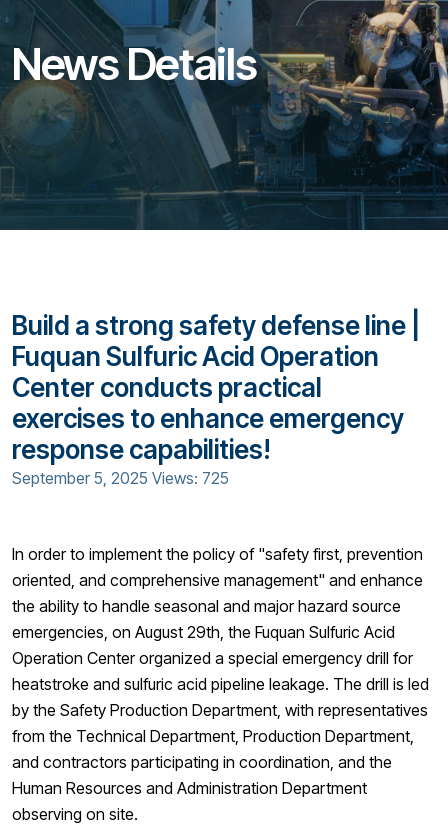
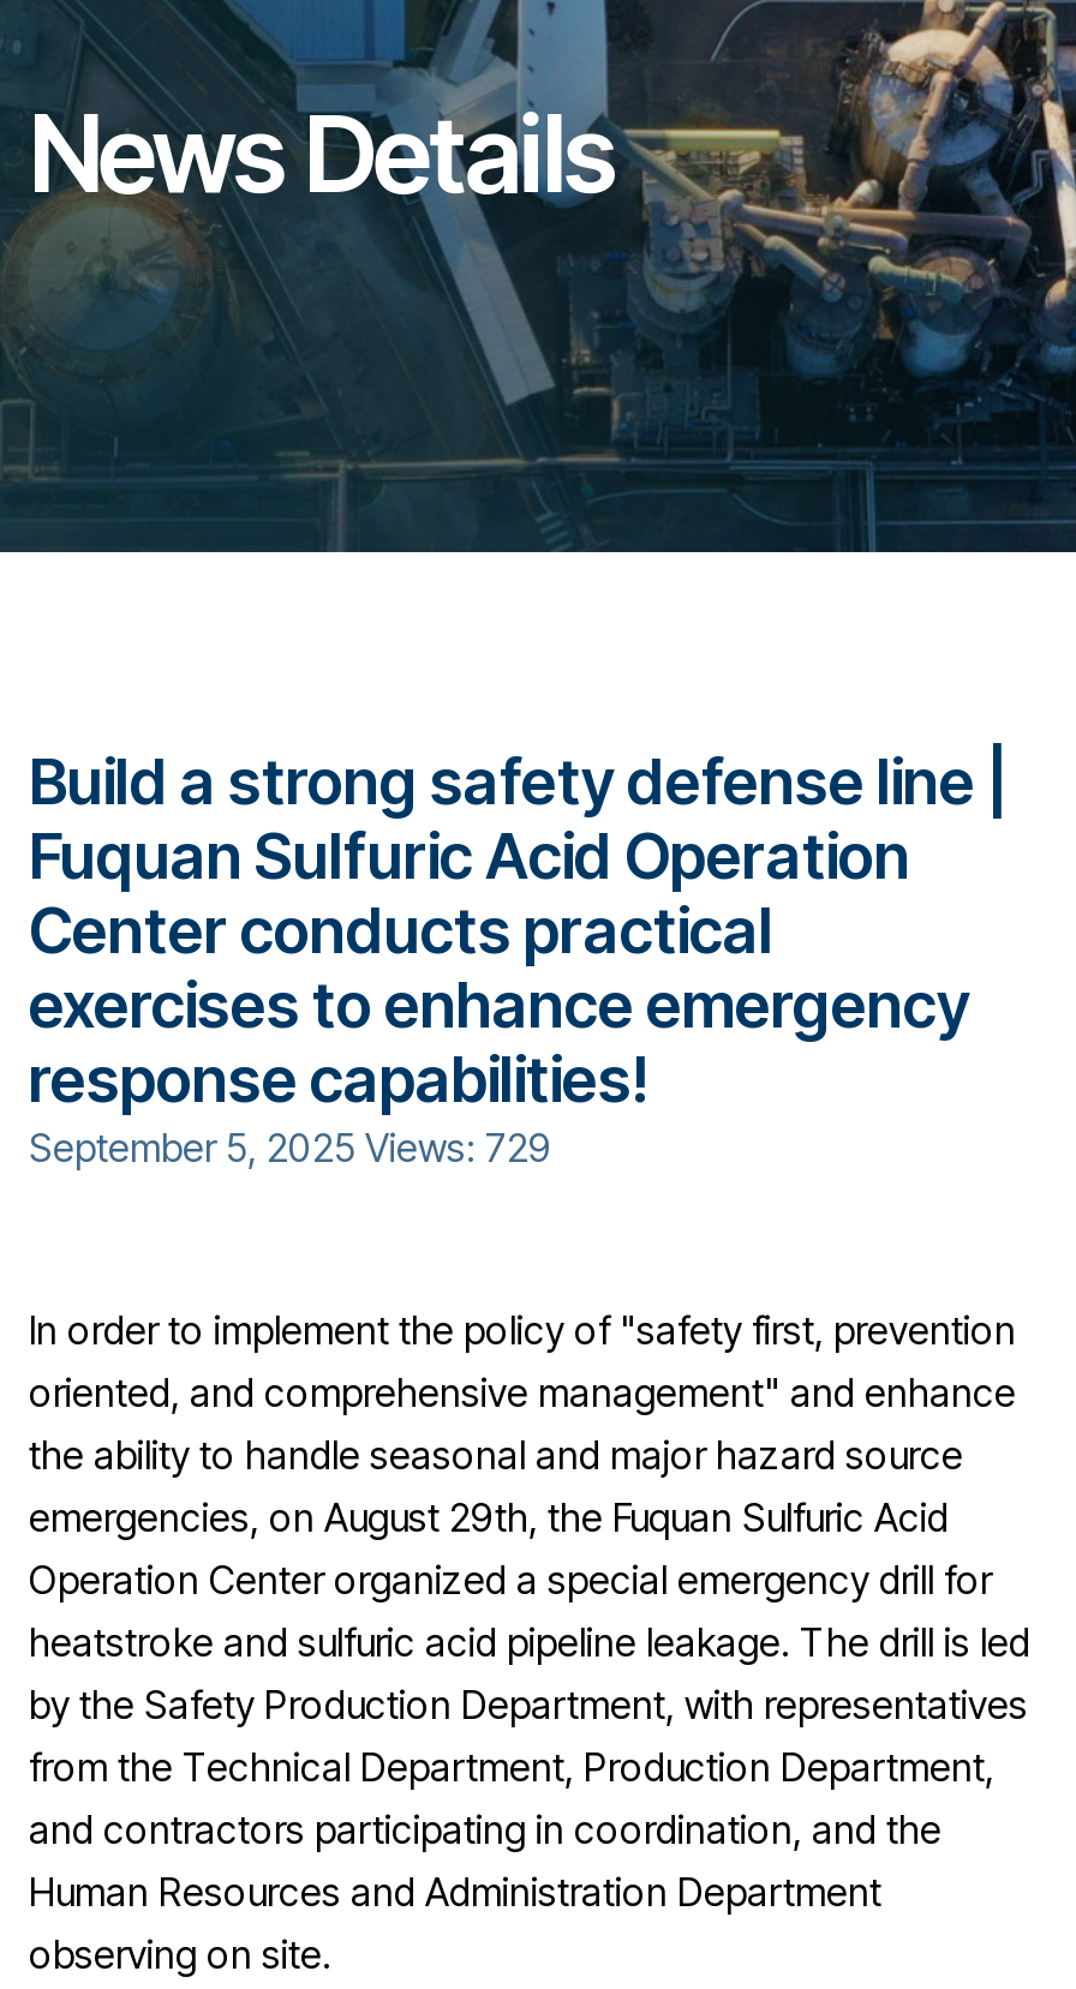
[12,468,229,488] September 5, 2025 Views: 725 -> [29,1124,552,1172] September 5, 2025 Views: 729

